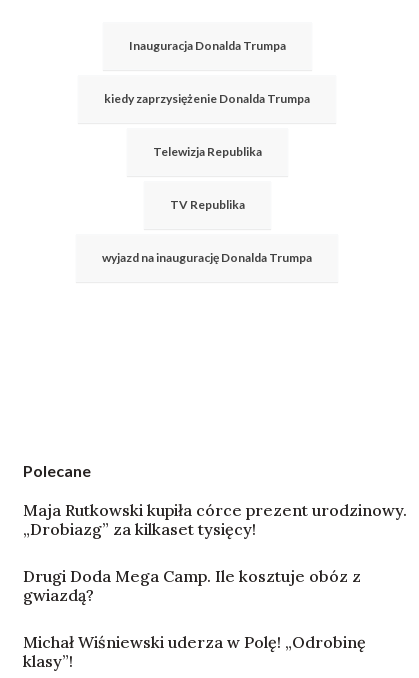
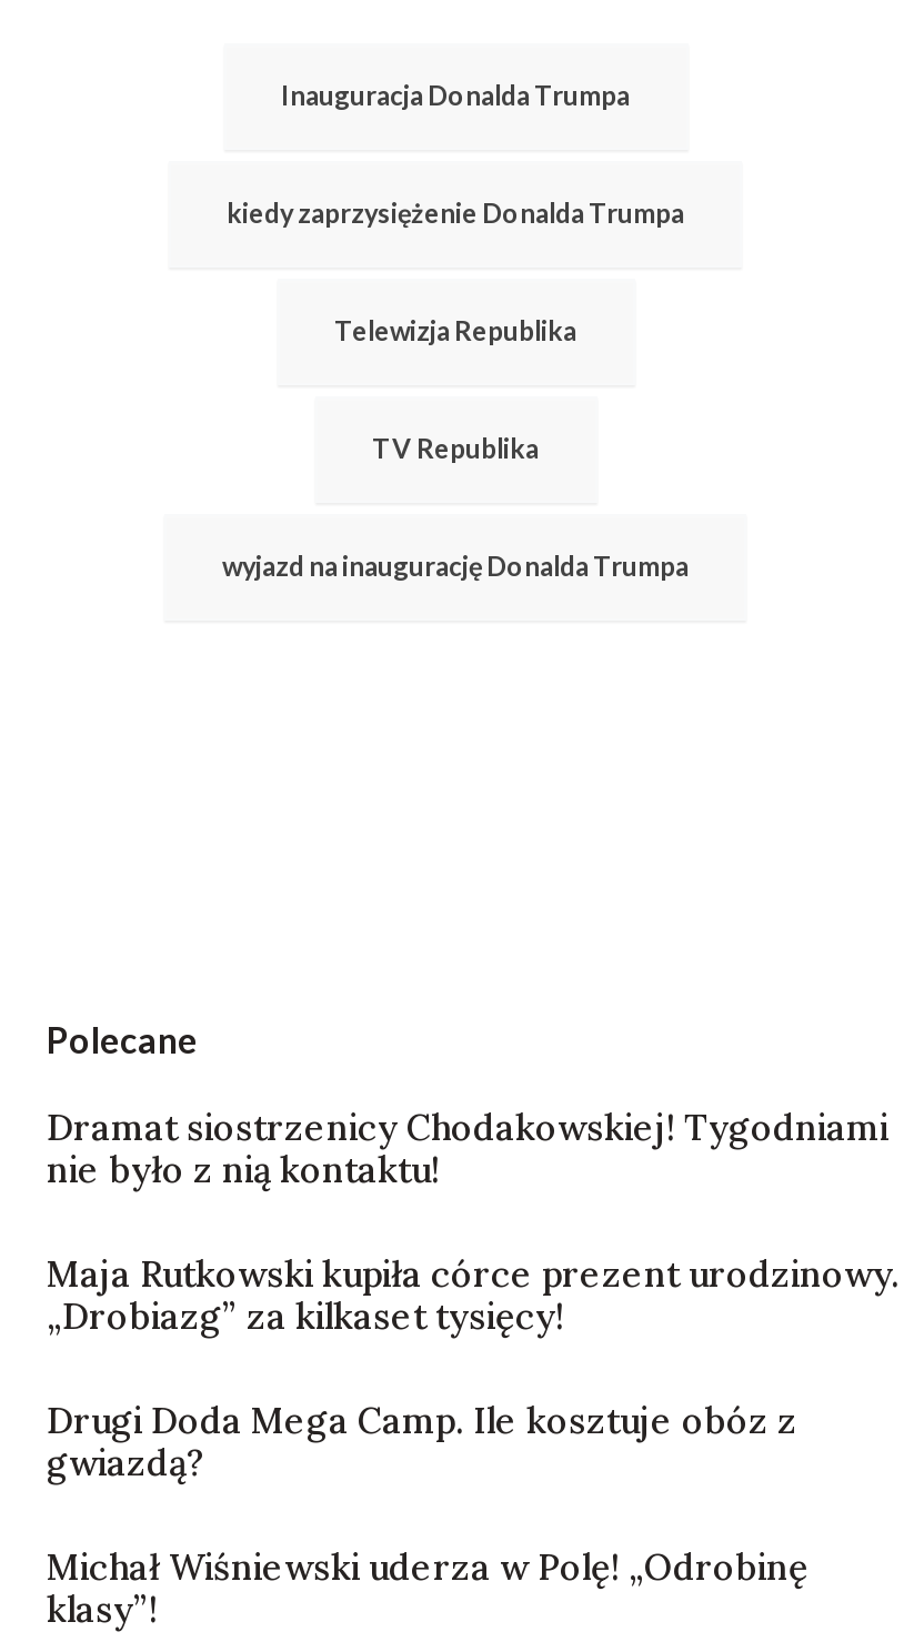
none -> [47,1104,888,1191] Dramat siostrzenicy Chodakowskiej! Tygodniami | nie było z nią kontaktu!

